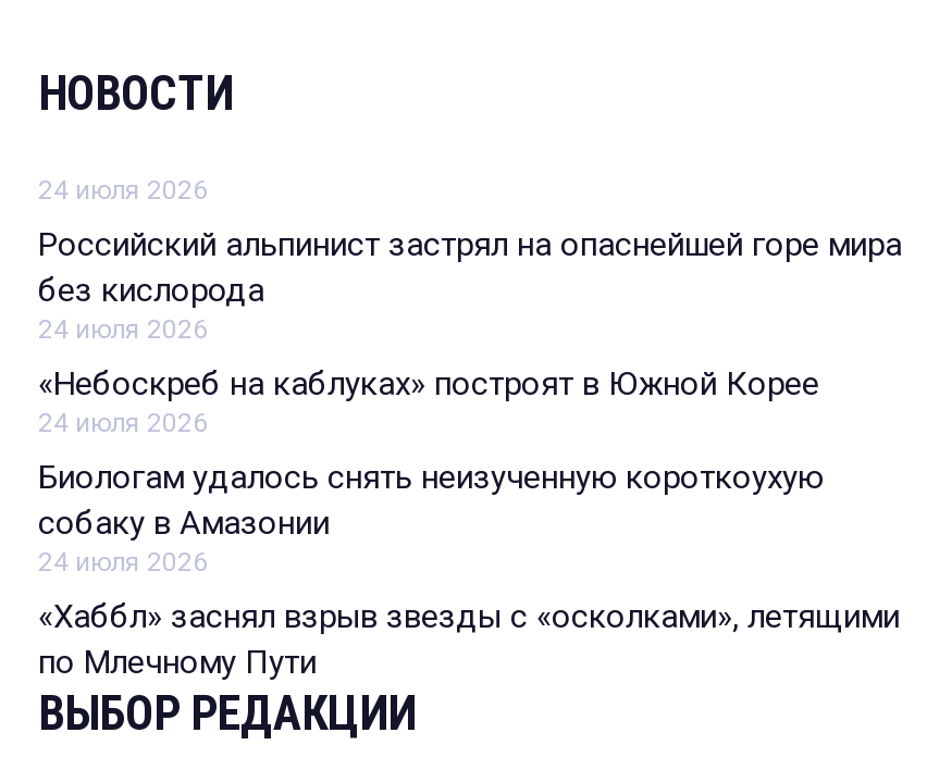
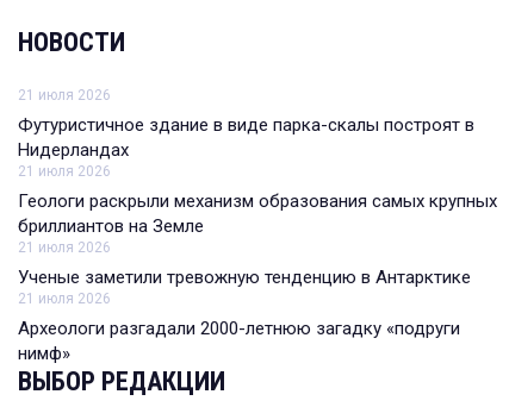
[38,175,208,205] 24 июля 2026 -> [18,87,111,103] 21 июля 2026
[38,225,902,345] Российский альпинист застрял на опаснейшей горе мира | без кислорода | 24 июля 2026 -> [18,114,474,180] Футуристичное здание в виде парка-скалы построят в | Нидерландах | 21 июля 2026
[38,364,819,438] «Небоскреб на каблуках» построят в Южной Корее | 24 июля 2026 -> [18,190,497,256] Геологи раскрыли механизм образования самых крупных | бриллиантов на Земле | 21 июля 2026
[38,458,824,577] Биологам удалось снять неизученную короткоухую | собаку в Амазонии | 24 июля 2026 -> [18,266,471,307] Ученые заметили тревожную тенденцию в Антарктике | 21 июля 2026
[38,597,900,682] «Хаббл» заснял взрыв звезды с «осколками», летящими | по Млечному Пути -> [18,318,460,364] Археологи разгадали 2000-летнюю загадку «подруги | нимф»

